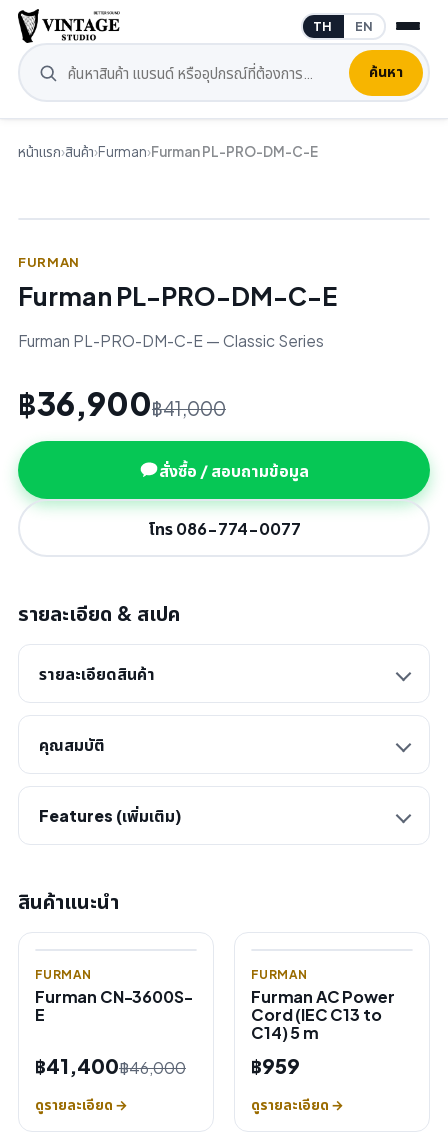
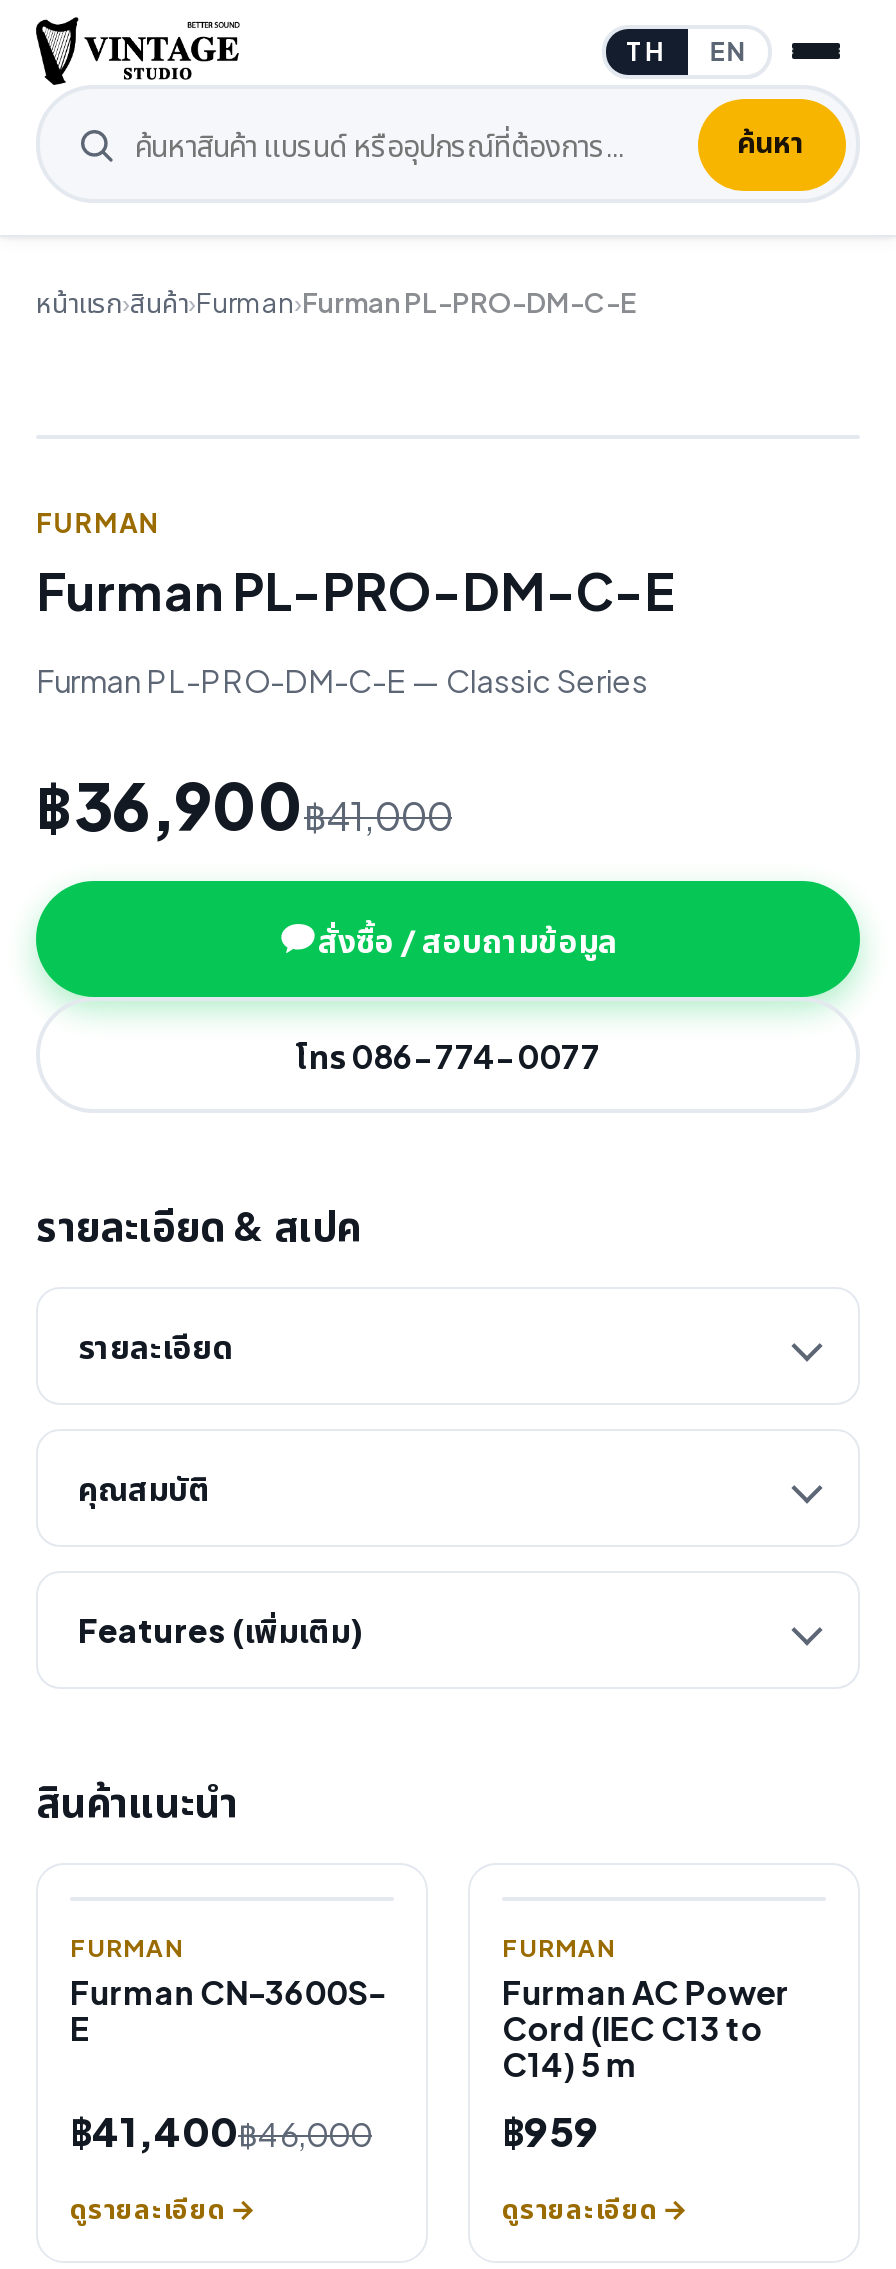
[39,663,155,684] รายละเอียดสินค้า -> [78,1325,234,1367] รายละเอียด

